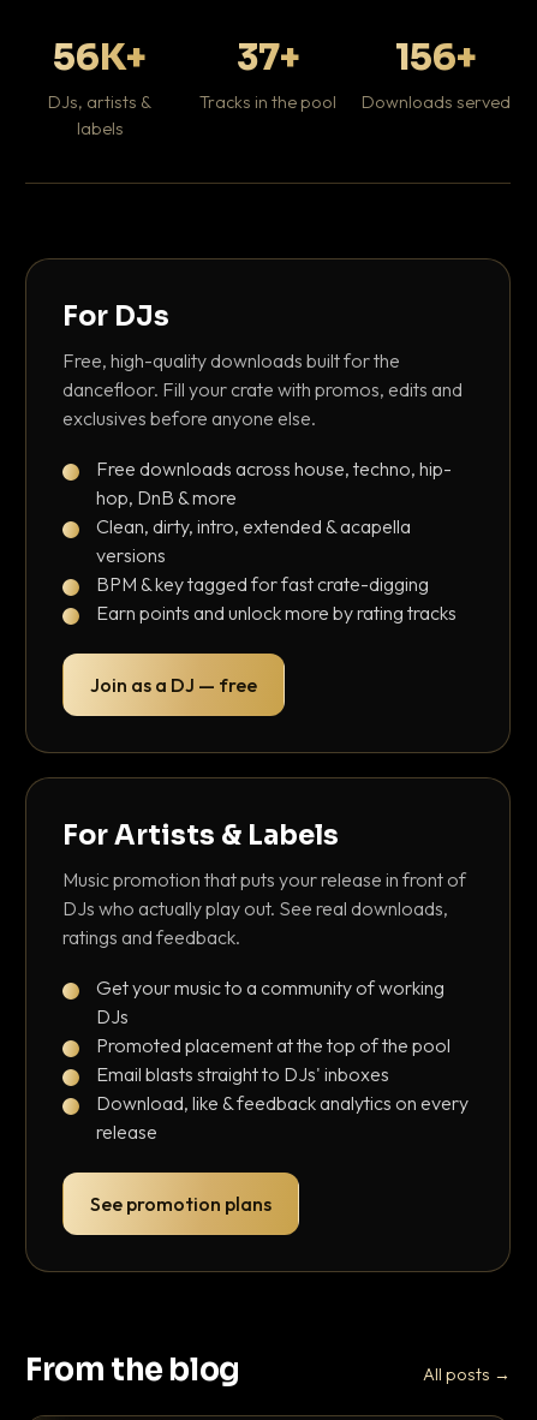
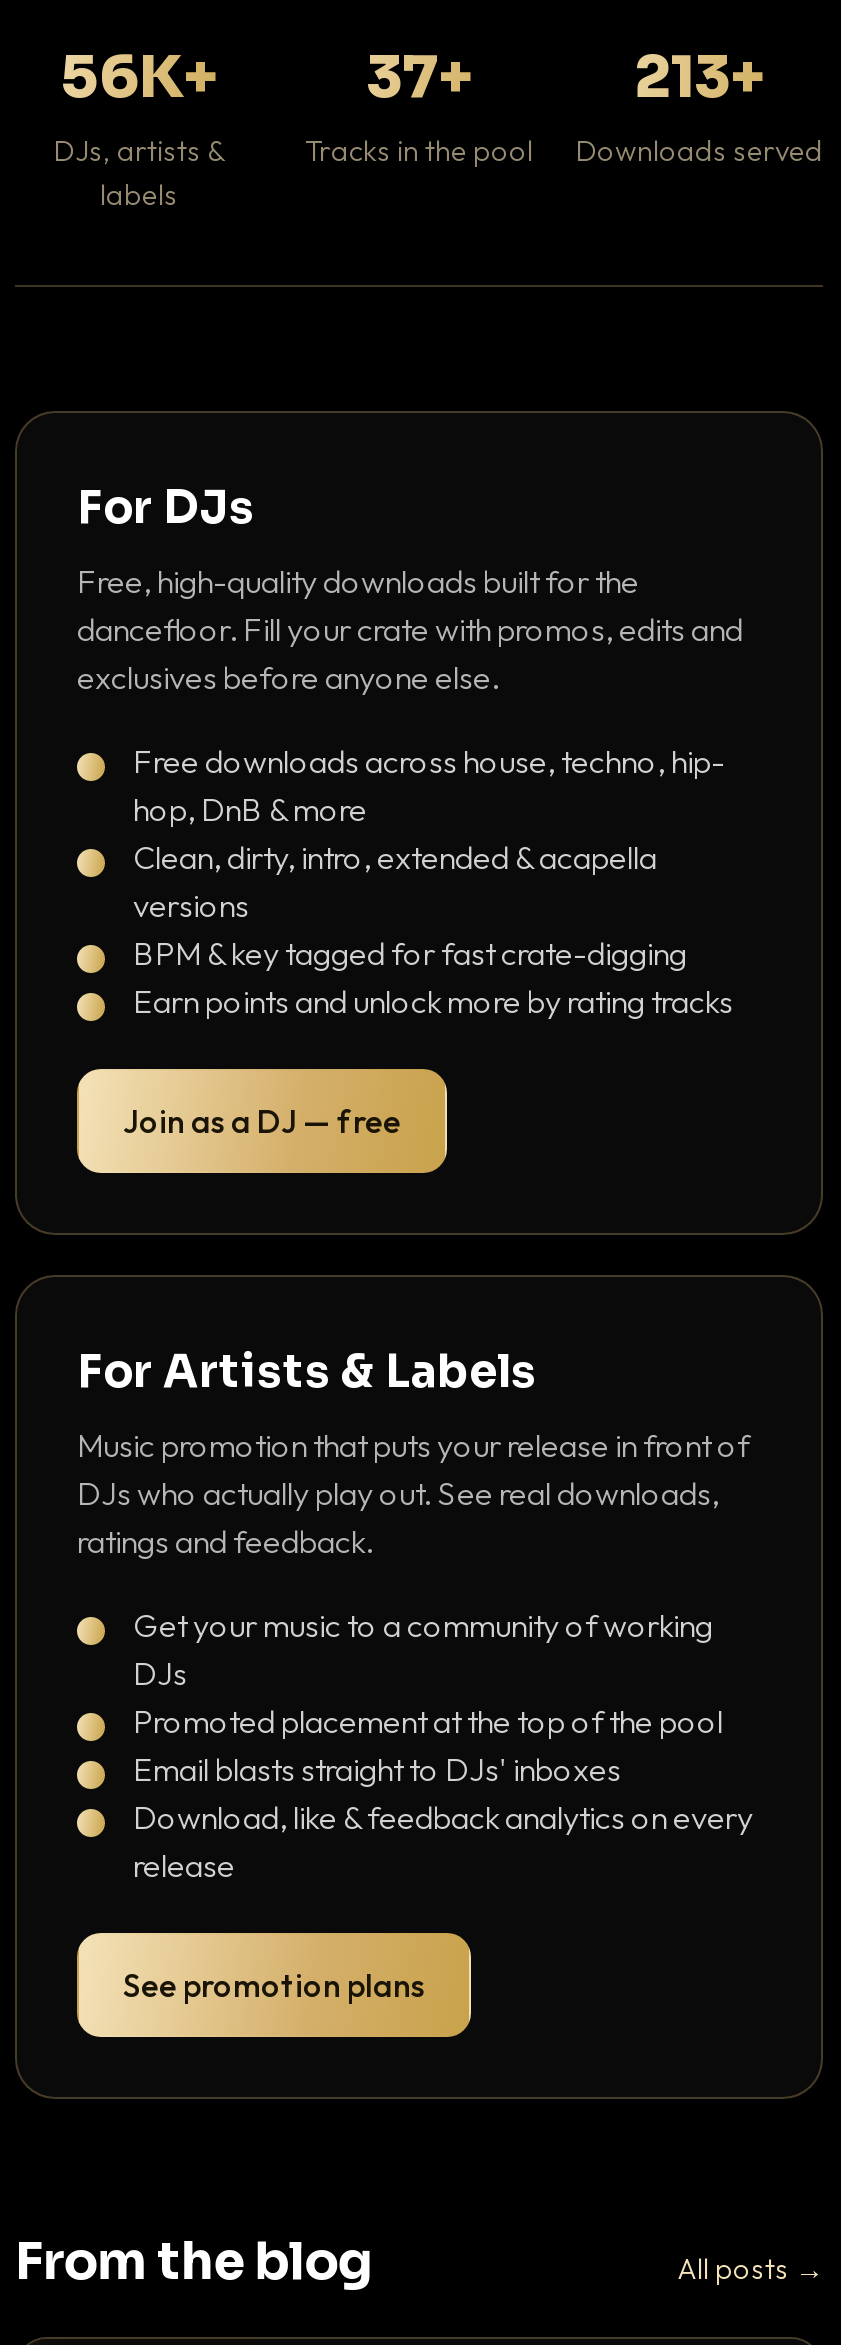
[395,36,477,79] 156+ -> [634,41,764,113] 213+

